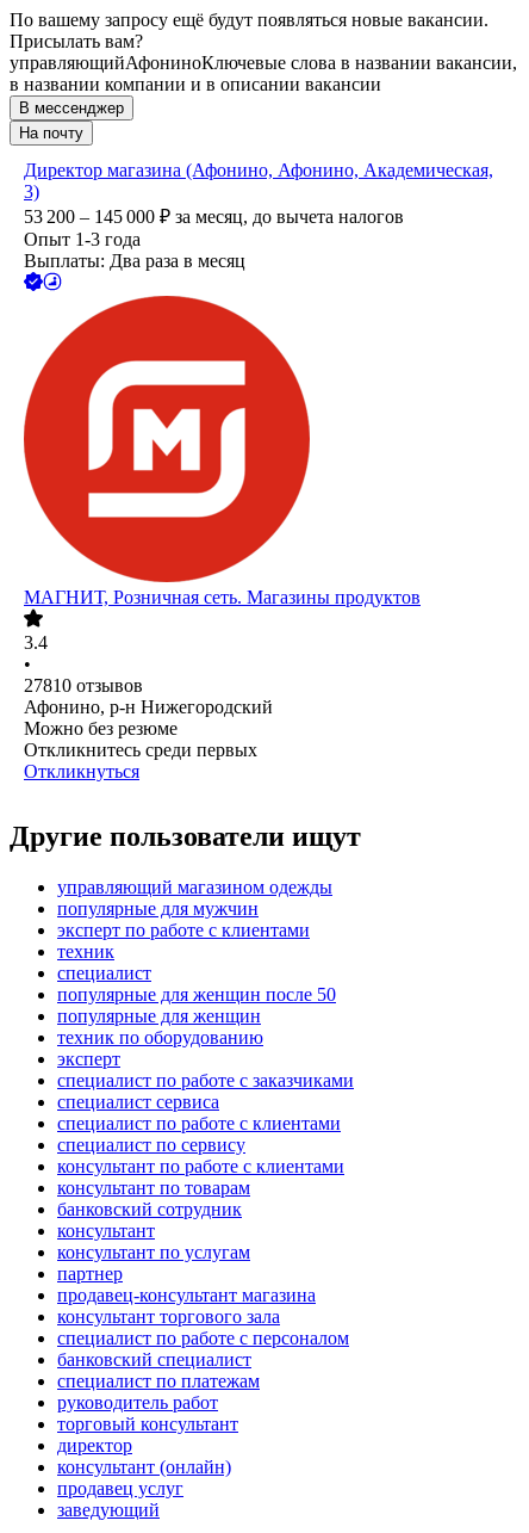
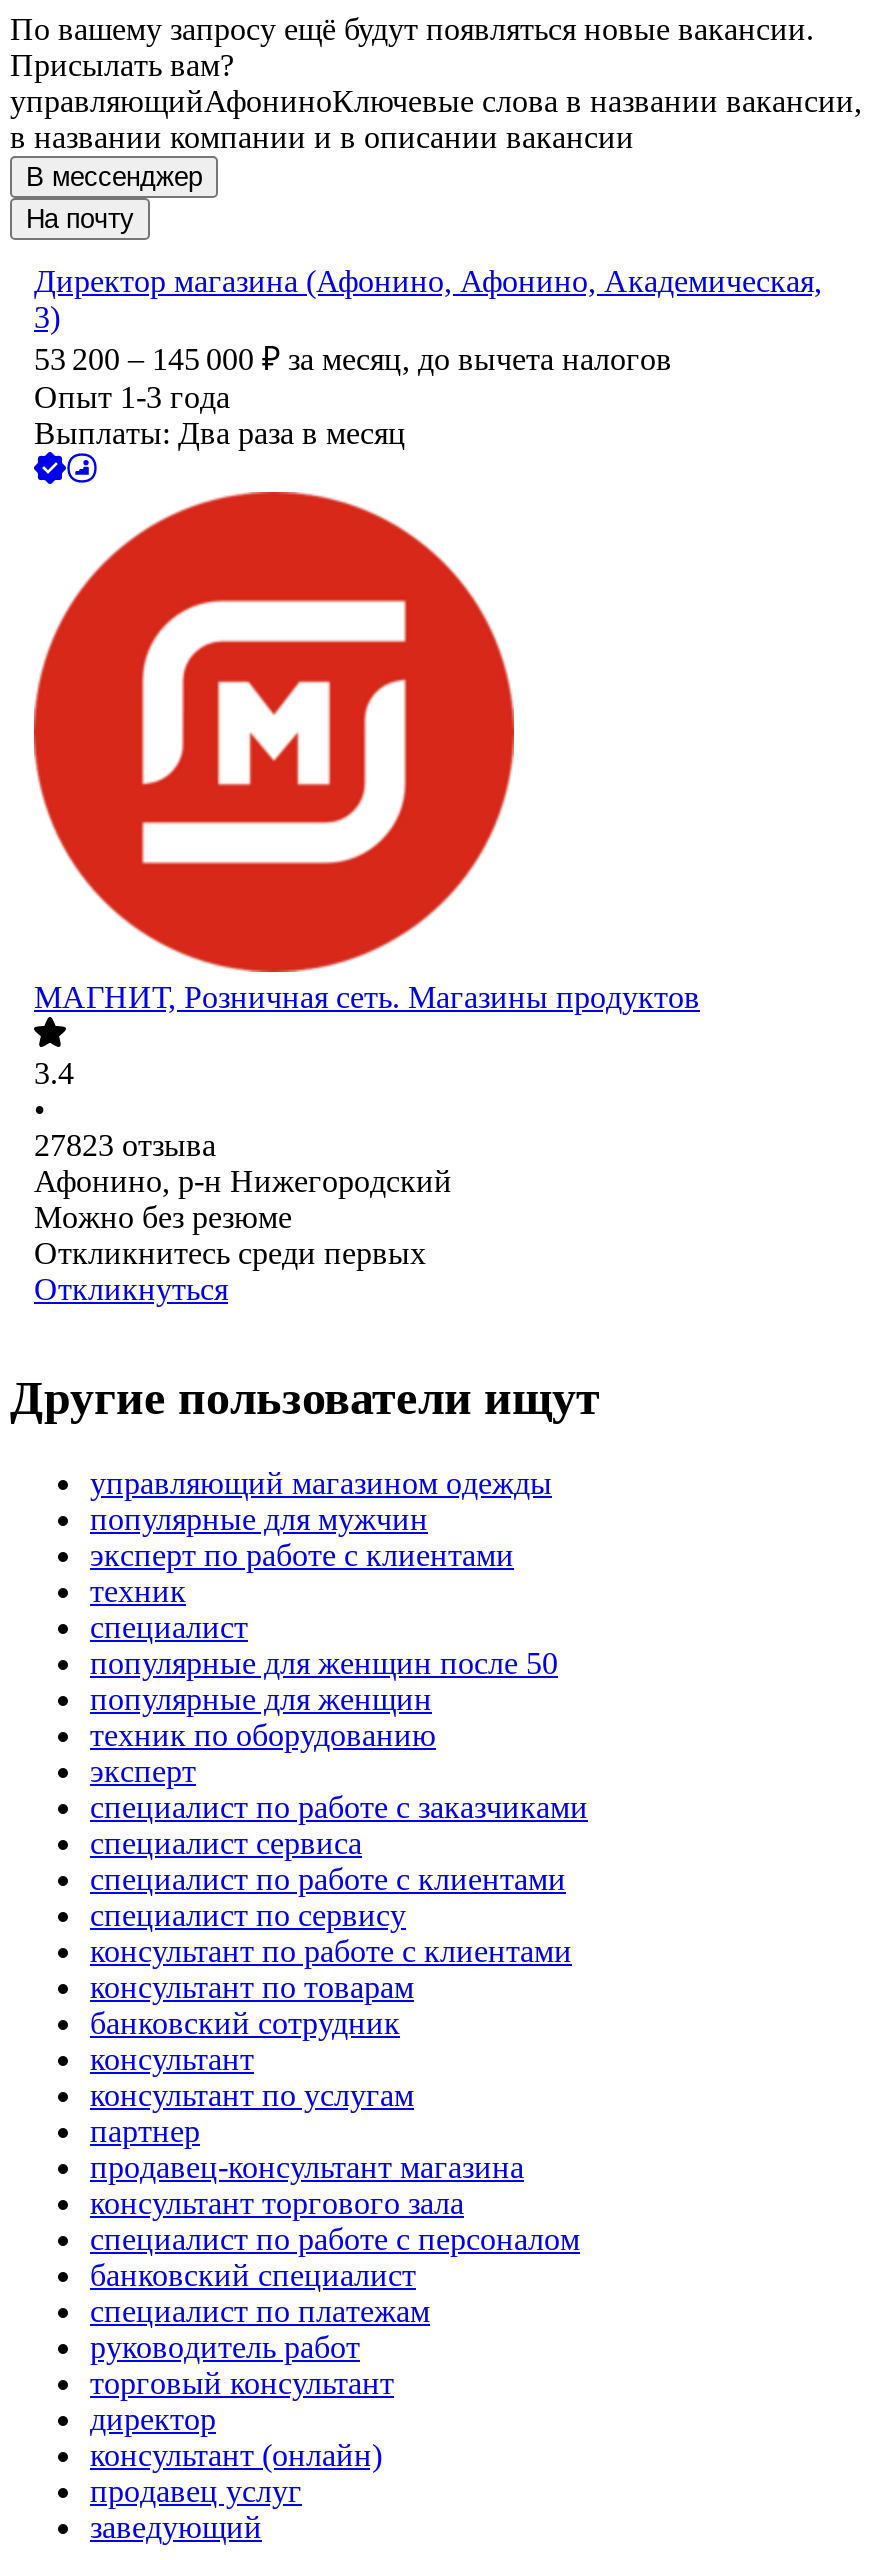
[24,676,143,696] 27810 отзывов -> [34,1129,216,1163] 27823 отзыва

